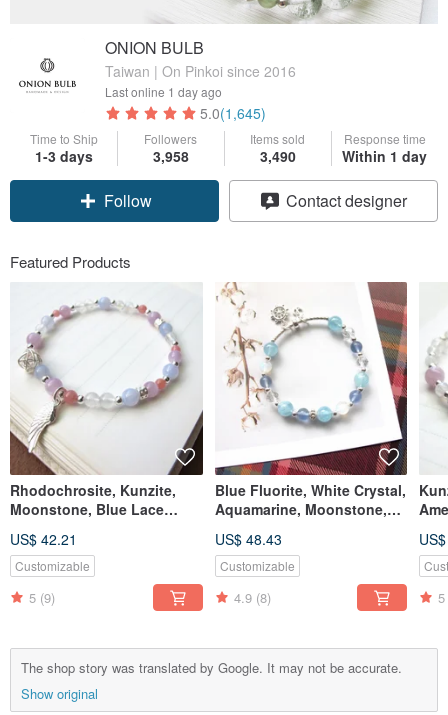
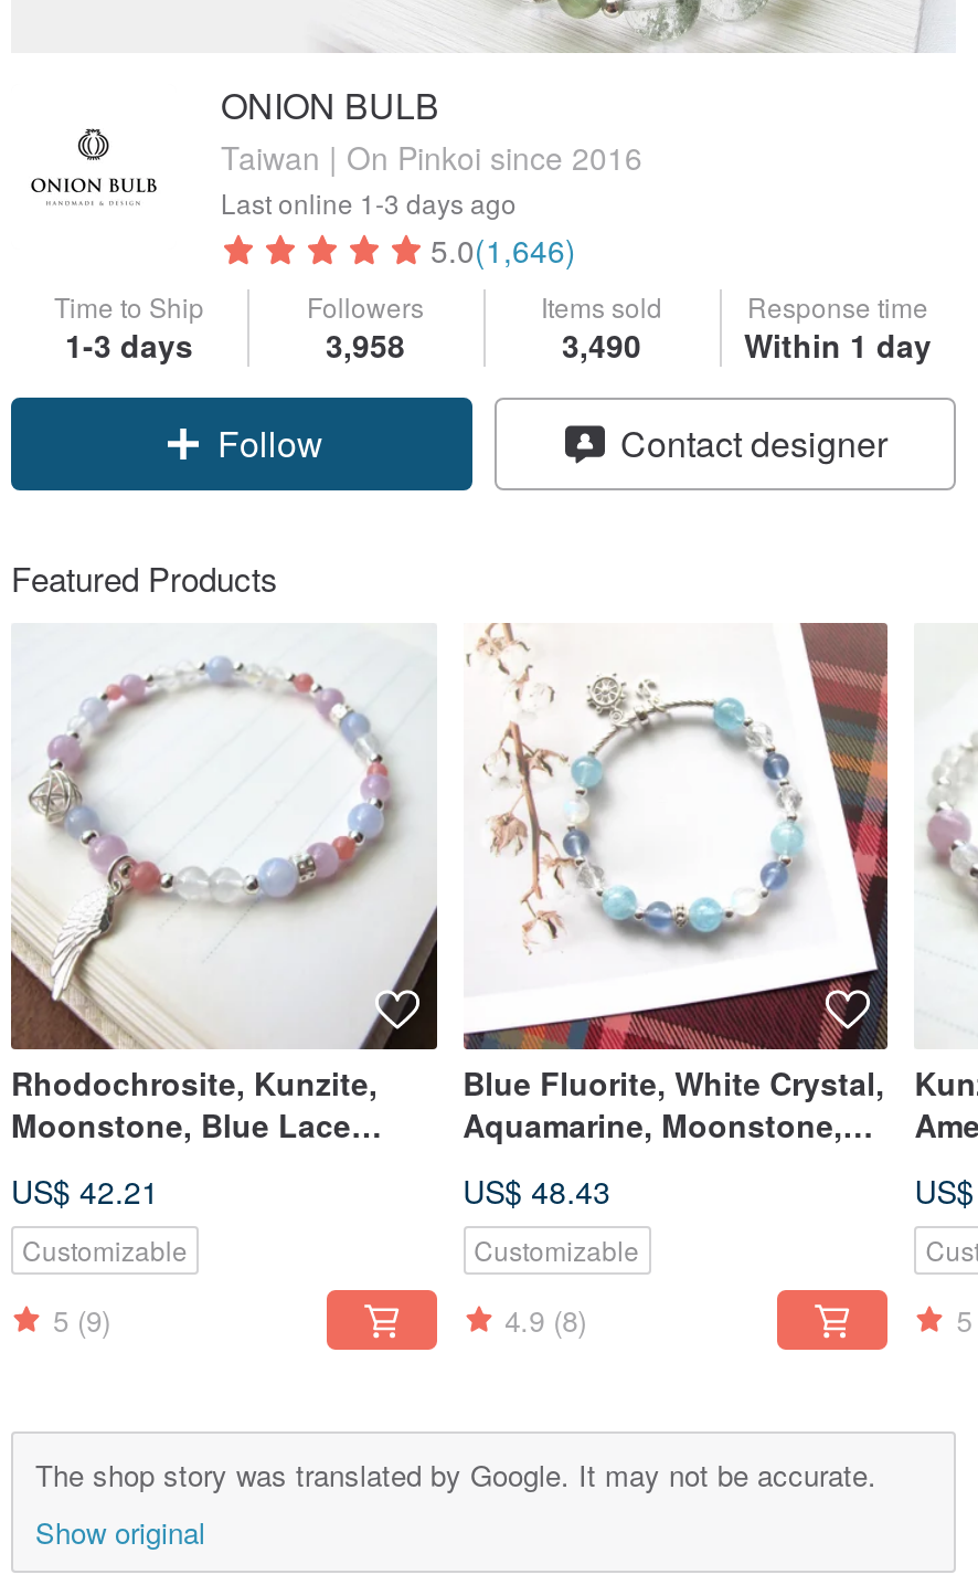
[105,83,222,100] Last online 1 day ago -> [221,184,517,222] Last online 1-3 days ago
[200,103,266,123] 5.0(1,645) -> [430,229,576,273] 5.0(1,646)

